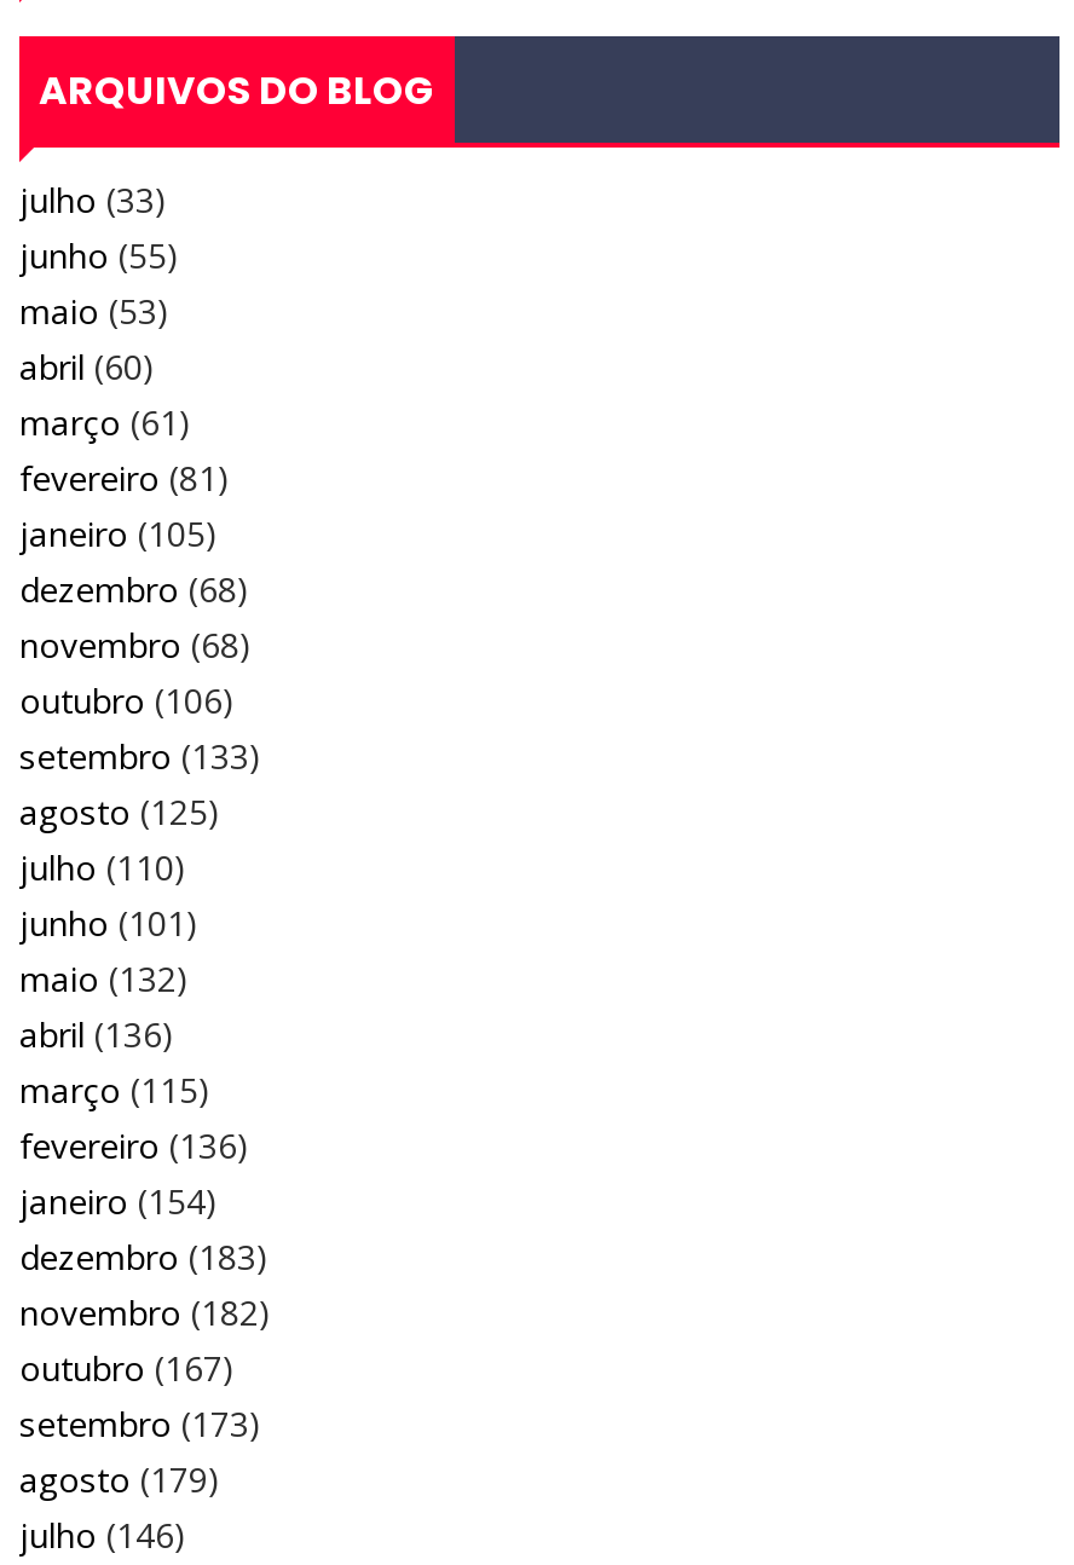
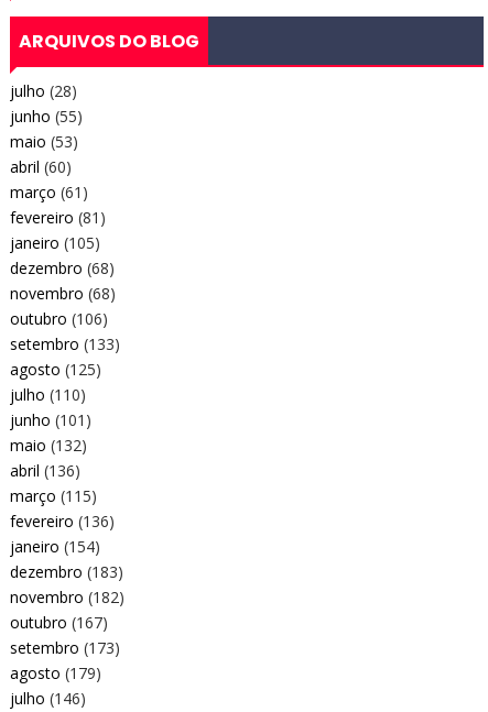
[19,176,167,222] julho (33) -> [10,80,77,101] julho (28)

